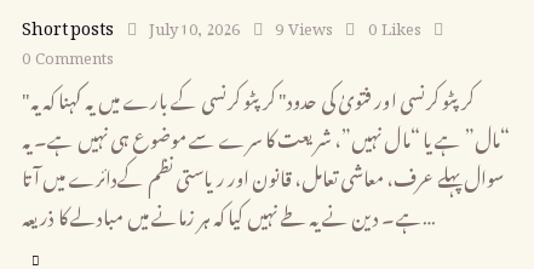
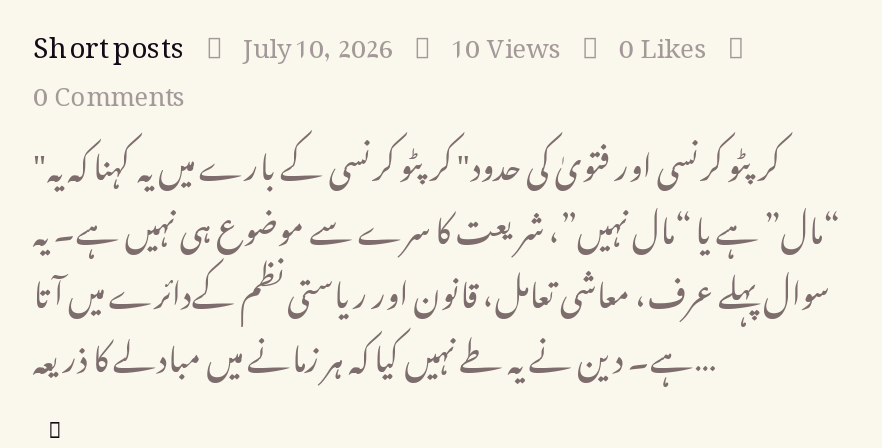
[275,5,333,45] 9 Views -> [451,8,561,74] 10 Views

